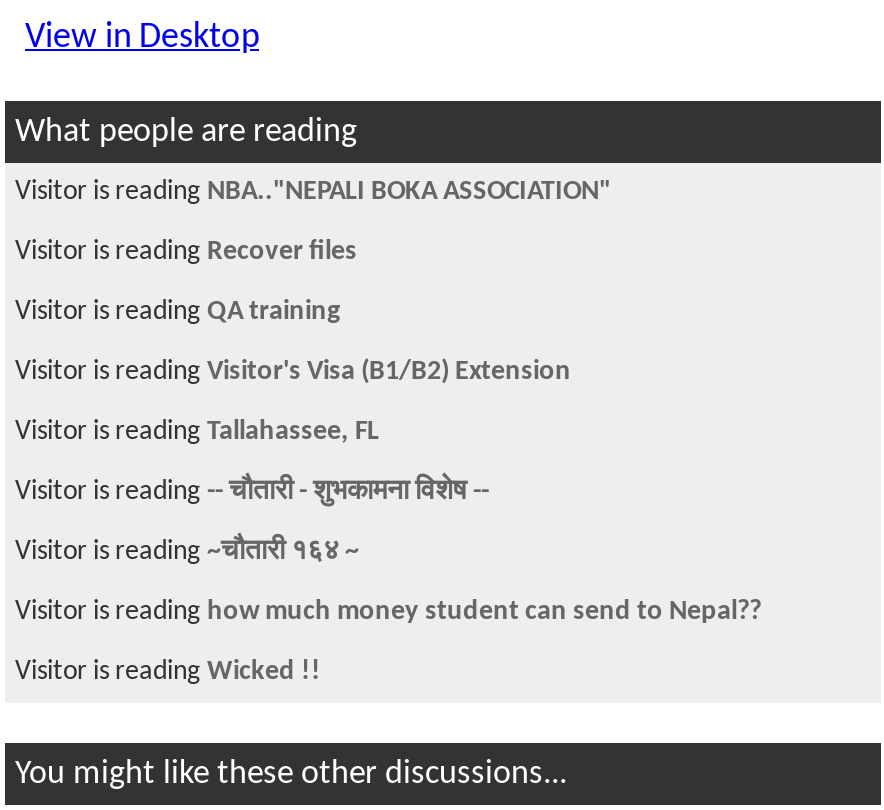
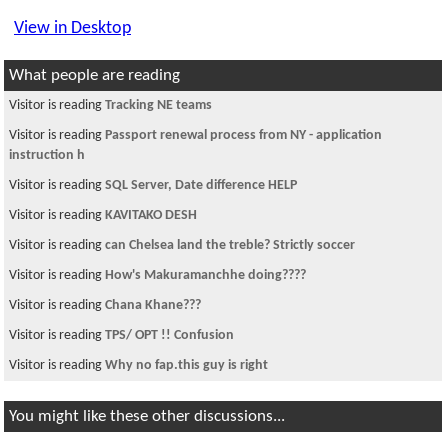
[15,177,611,207] Visitor is reading NBA.."NEPALI BOKA ASSOCIATION" -> [9,98,212,113] Visitor is reading Tracking NE teams
[15,237,357,267] Visitor is reading Recover files -> [9,128,382,163] Visitor is reading Passport renewal process from NY - application | instruction h
[15,297,341,327] Visitor is reading QA training -> [9,178,297,193] Visitor is reading SQL Server, Date difference HELP
[15,357,571,387] Visitor is reading Visitor's Visa (B1/B2) Extension -> [9,208,197,223] Visitor is reading KAVITAKO DESH
[15,417,379,447] Visitor is reading Tallahassee, FL -> [9,238,355,253] Visitor is reading can Chelsea land the treble? Strictly soccer
[15,477,489,507] Visitor is reading -- चौतारी - शुभकामना विशेष -- -> [9,268,306,283] Visitor is reading How's Makuramanchhe doing????
[15,537,359,567] Visitor is reading ~चौतारी १६४ ~ -> [9,298,201,313] Visitor is reading Chana Khane???
[15,597,761,627] Visitor is reading how much money student can send to Nepal?? -> [9,328,234,343] Visitor is reading TPS/ OPT !! Confusion
[15,657,321,687] Visitor is reading Wicked !! -> [9,358,268,373] Visitor is reading Why no fap.this guy is right

